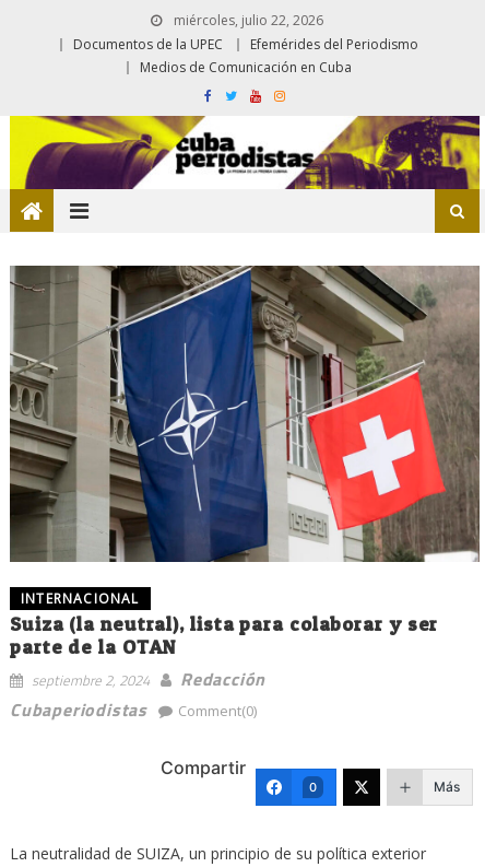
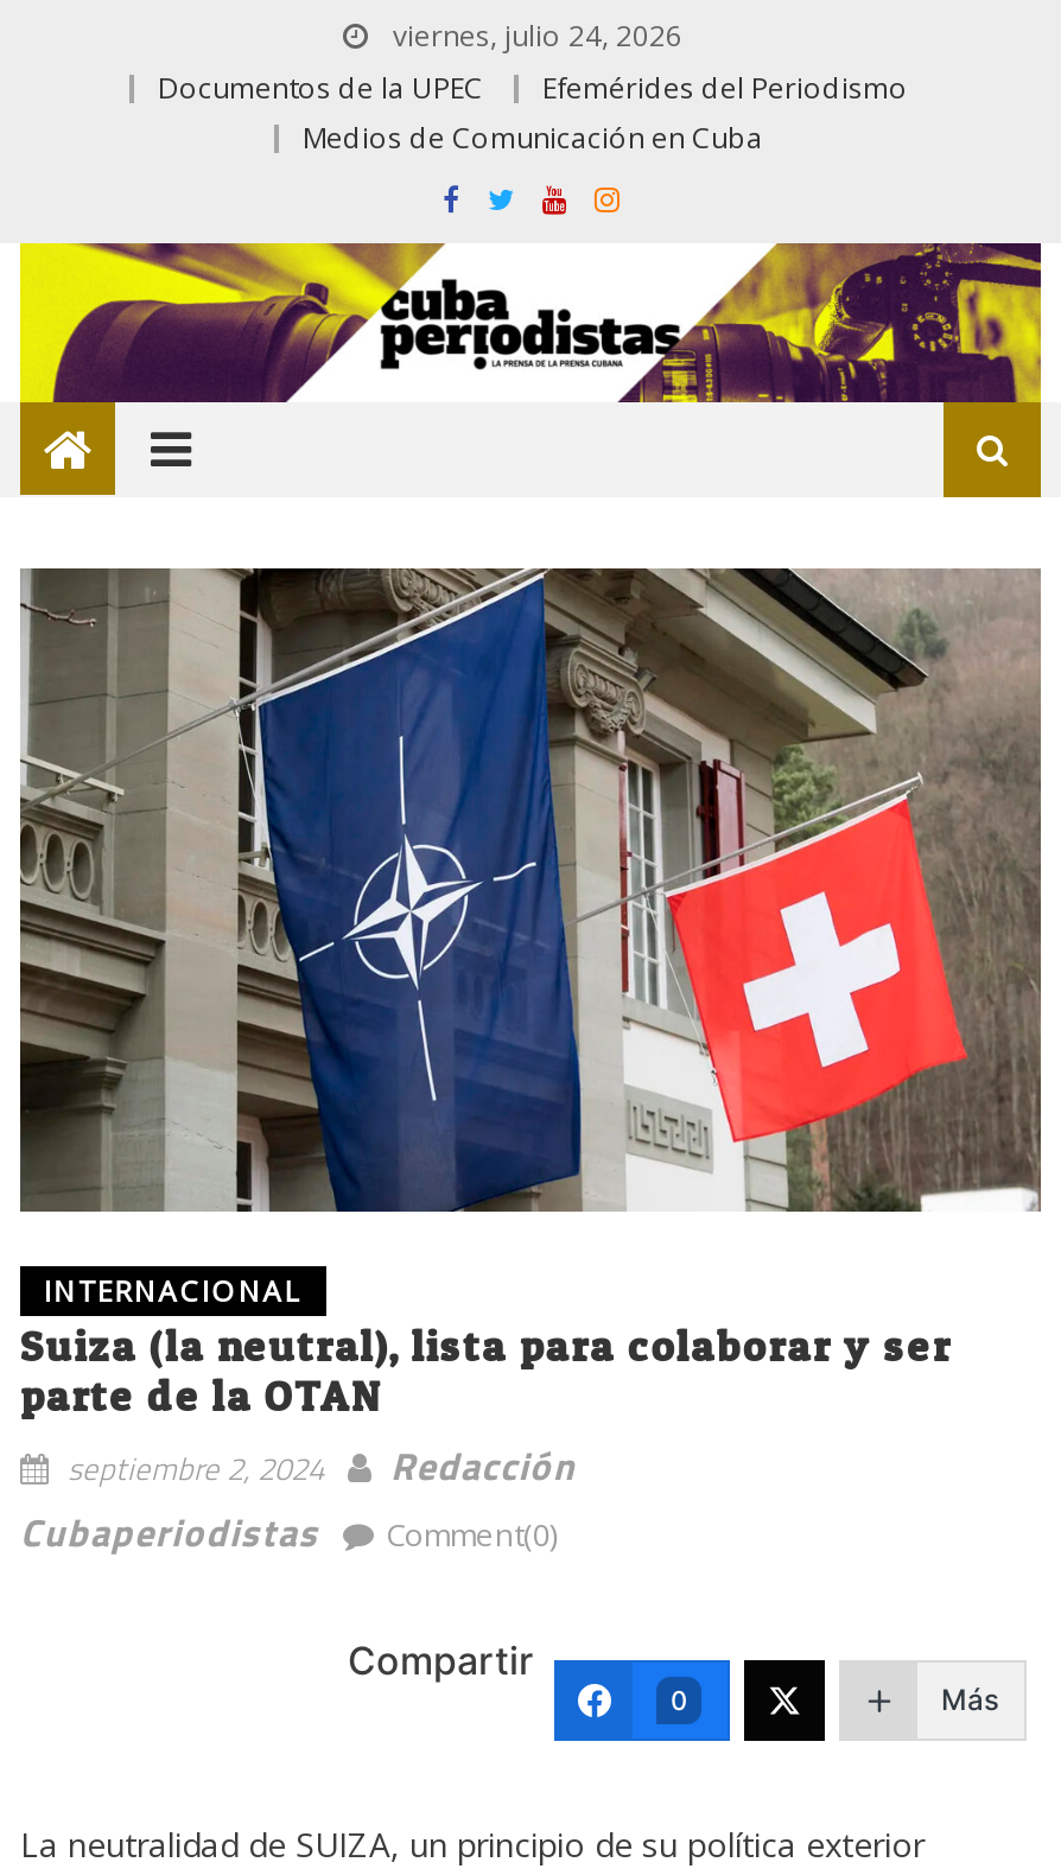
[170,11,323,30] miércoles, julio 22, 2026 -> [386,15,682,56] viernes, julio 24, 2026

